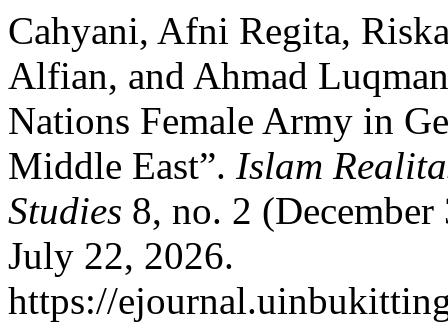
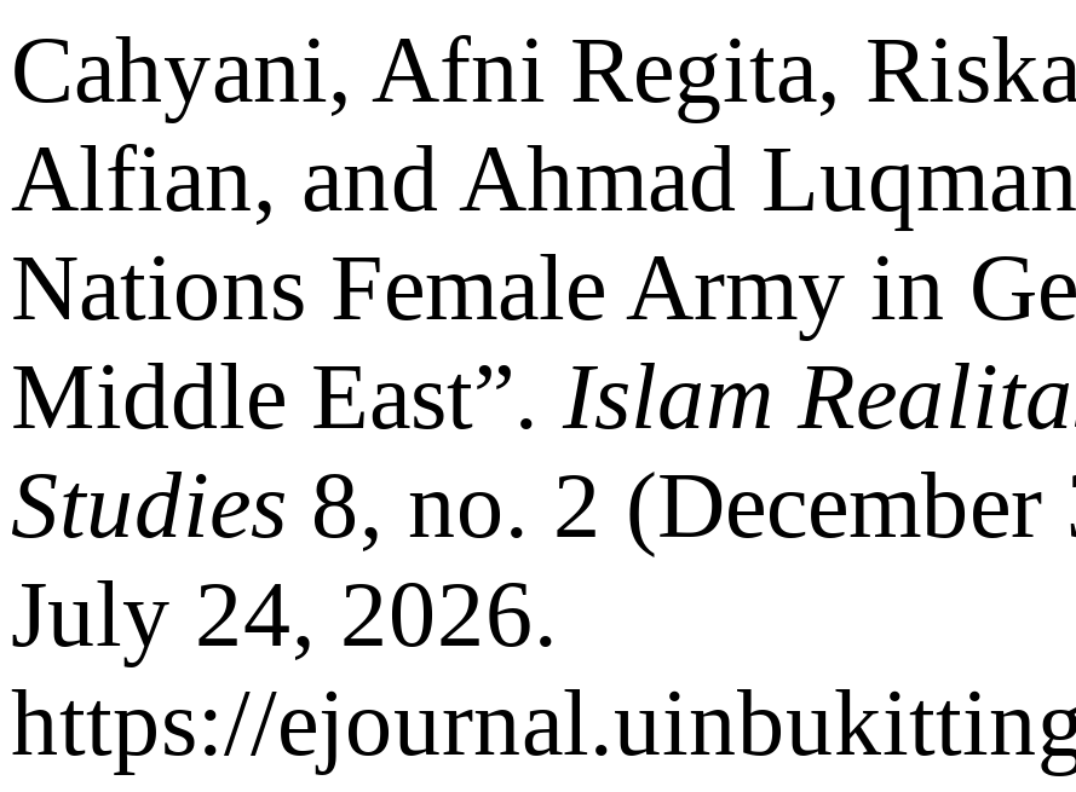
[8,234,234,277] July 22, 2026. -> [11,561,558,665] July 24, 2026.

